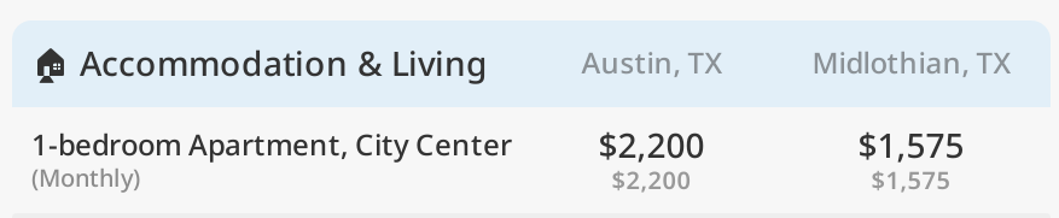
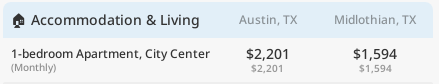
[598,122,705,168] $2,200 -> [246,44,290,63] $2,201
[858,122,964,168] $1,575 -> [353,44,397,63] $1,594
[611,163,691,197] $2,200 -> [251,61,284,75] $2,201
[871,163,951,197] $1,575 -> [359,61,392,75] $1,594

